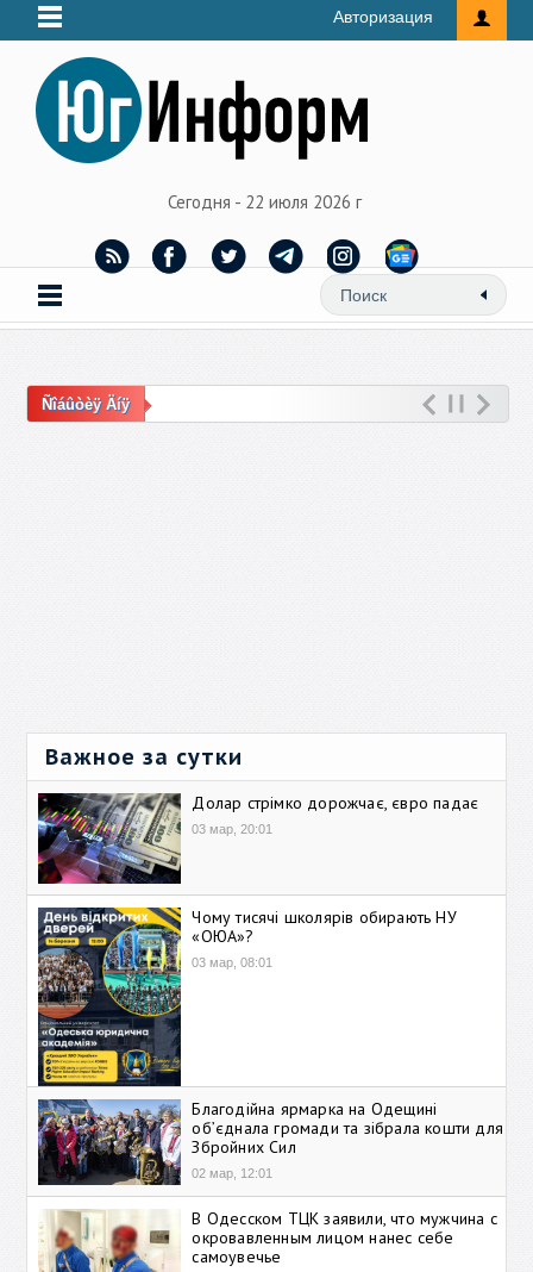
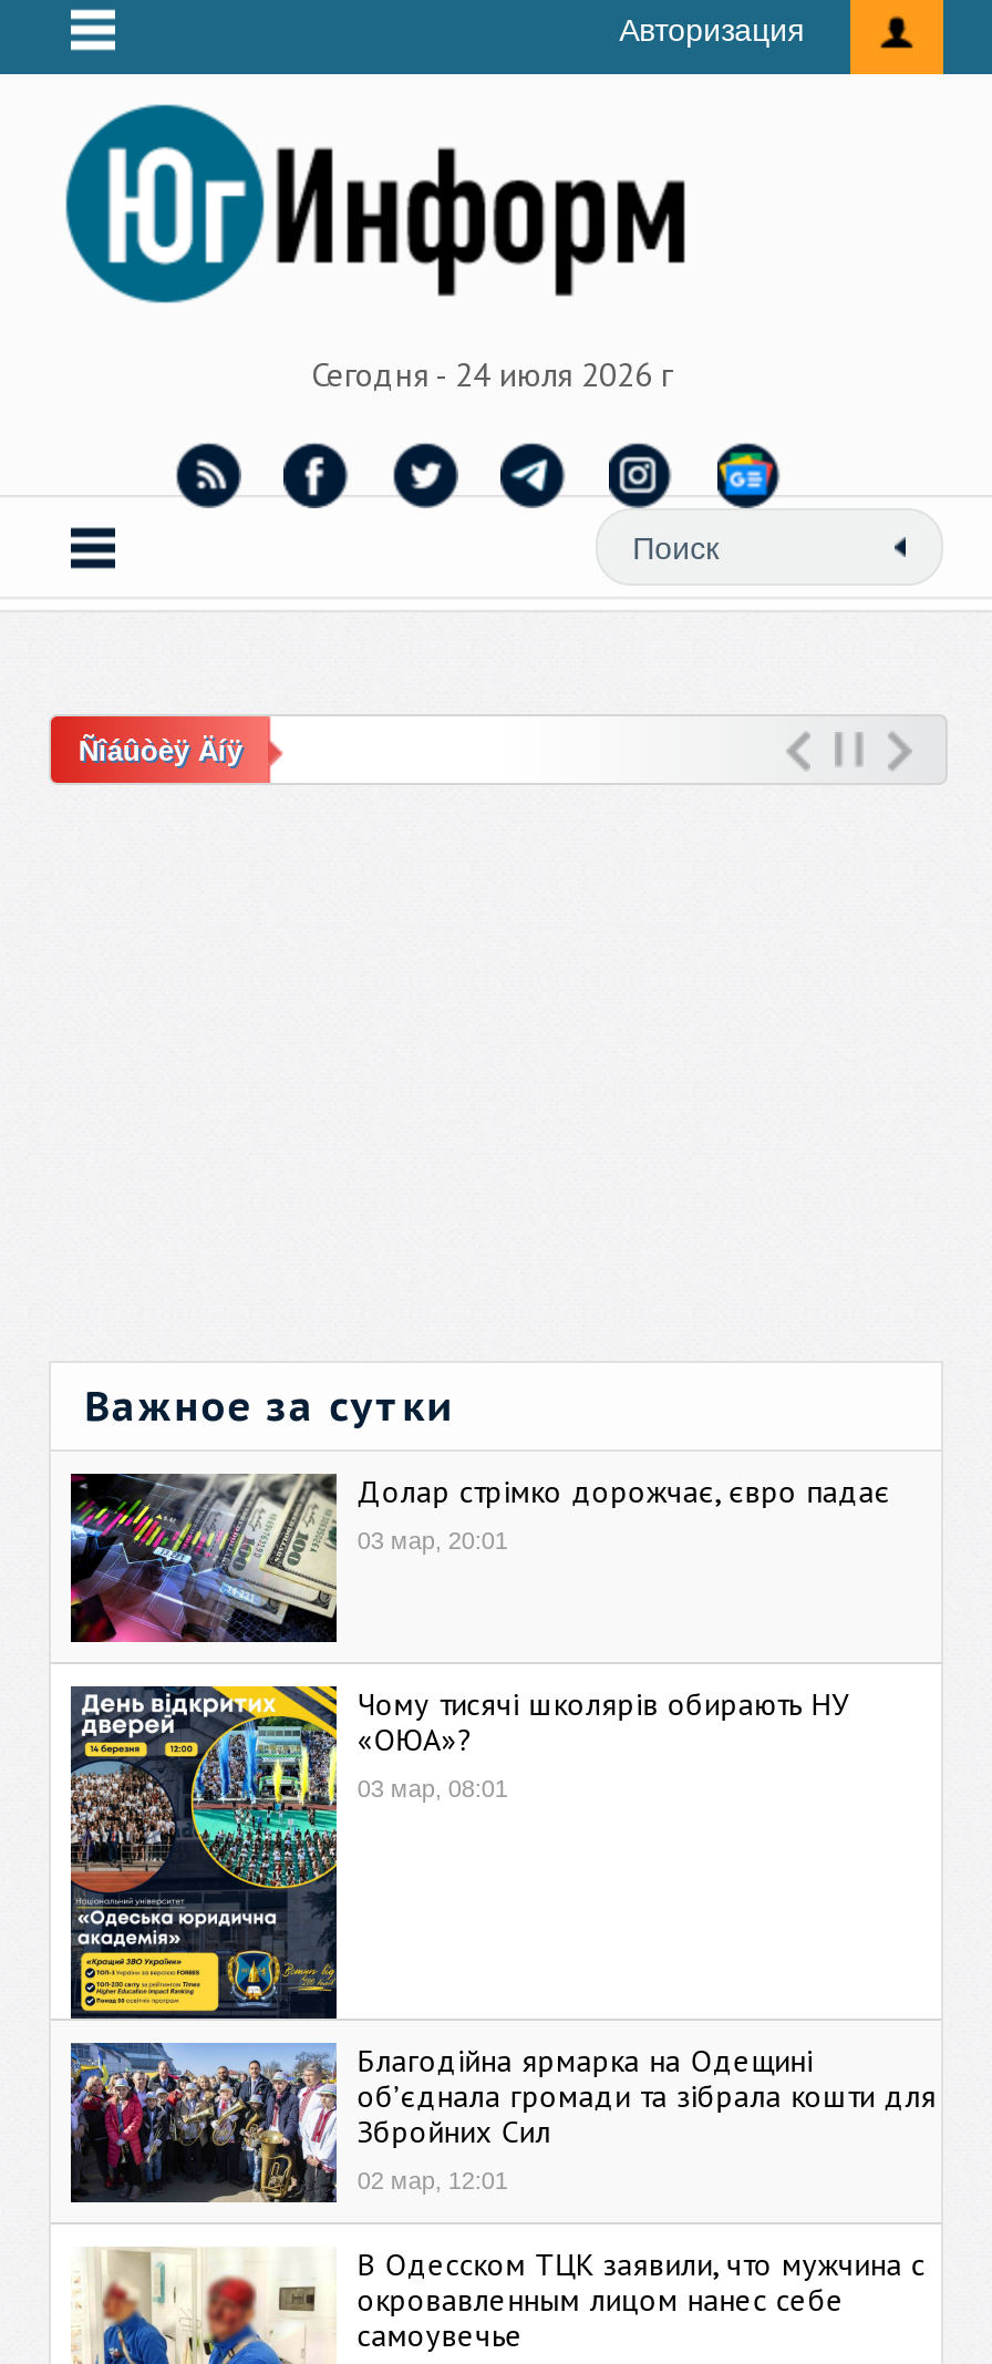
[167,191,366,213] Сегодня - 22 июля 2026 г -> [311,353,681,395] Сегодня - 24 июля 2026 г

